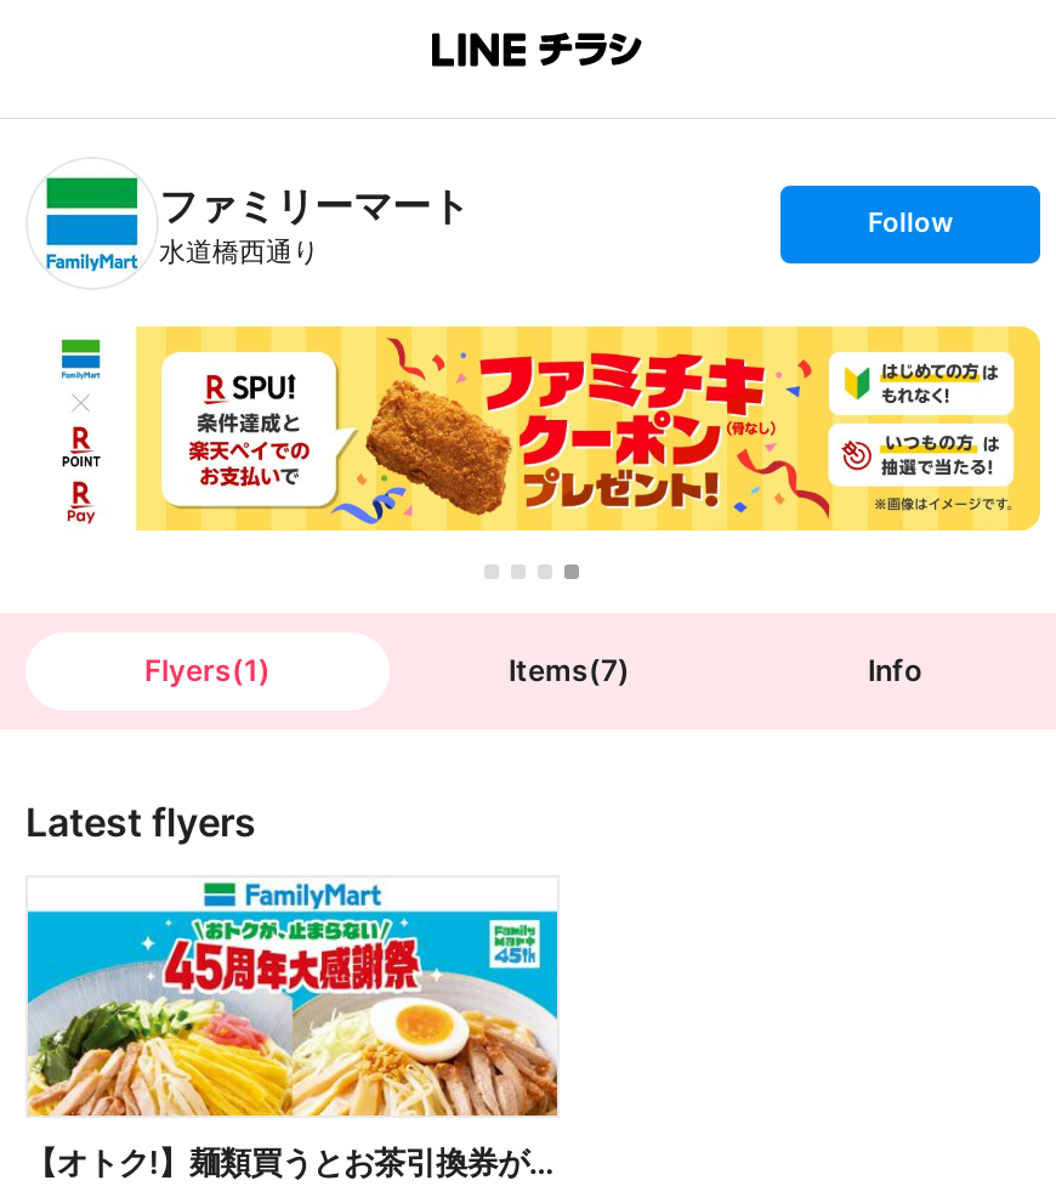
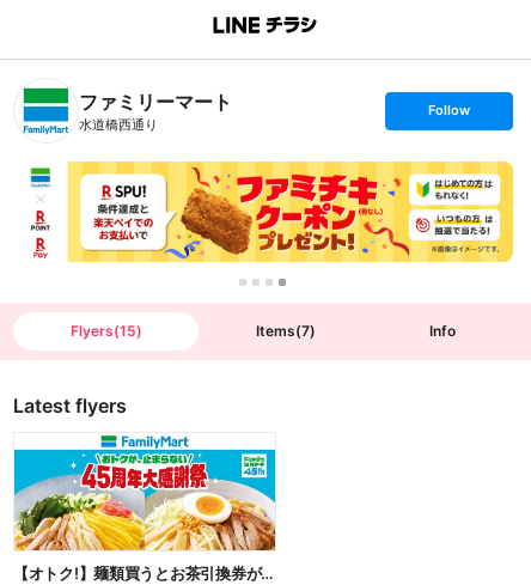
[144,651,271,687] Flyers(1) -> [70,321,142,339] Flyers(15)

